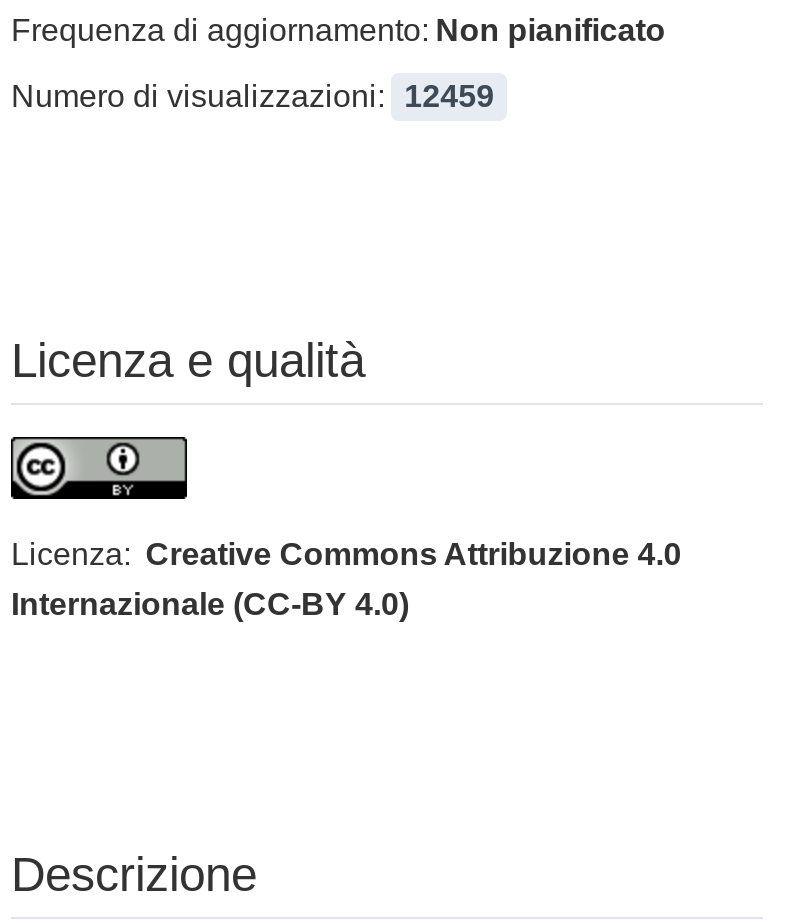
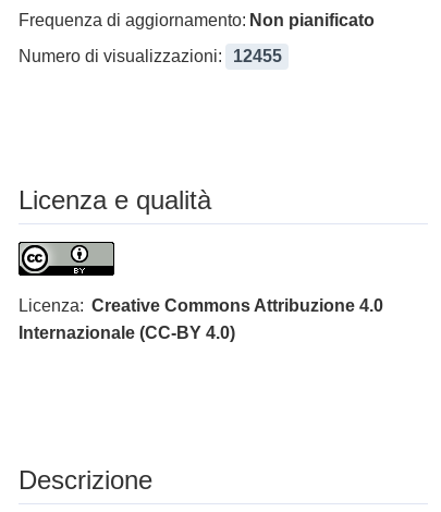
[11,79,494,113] Numero di visualizzazioni: 12459 -> [19,47,282,65] Numero di visualizzazioni: 12455

